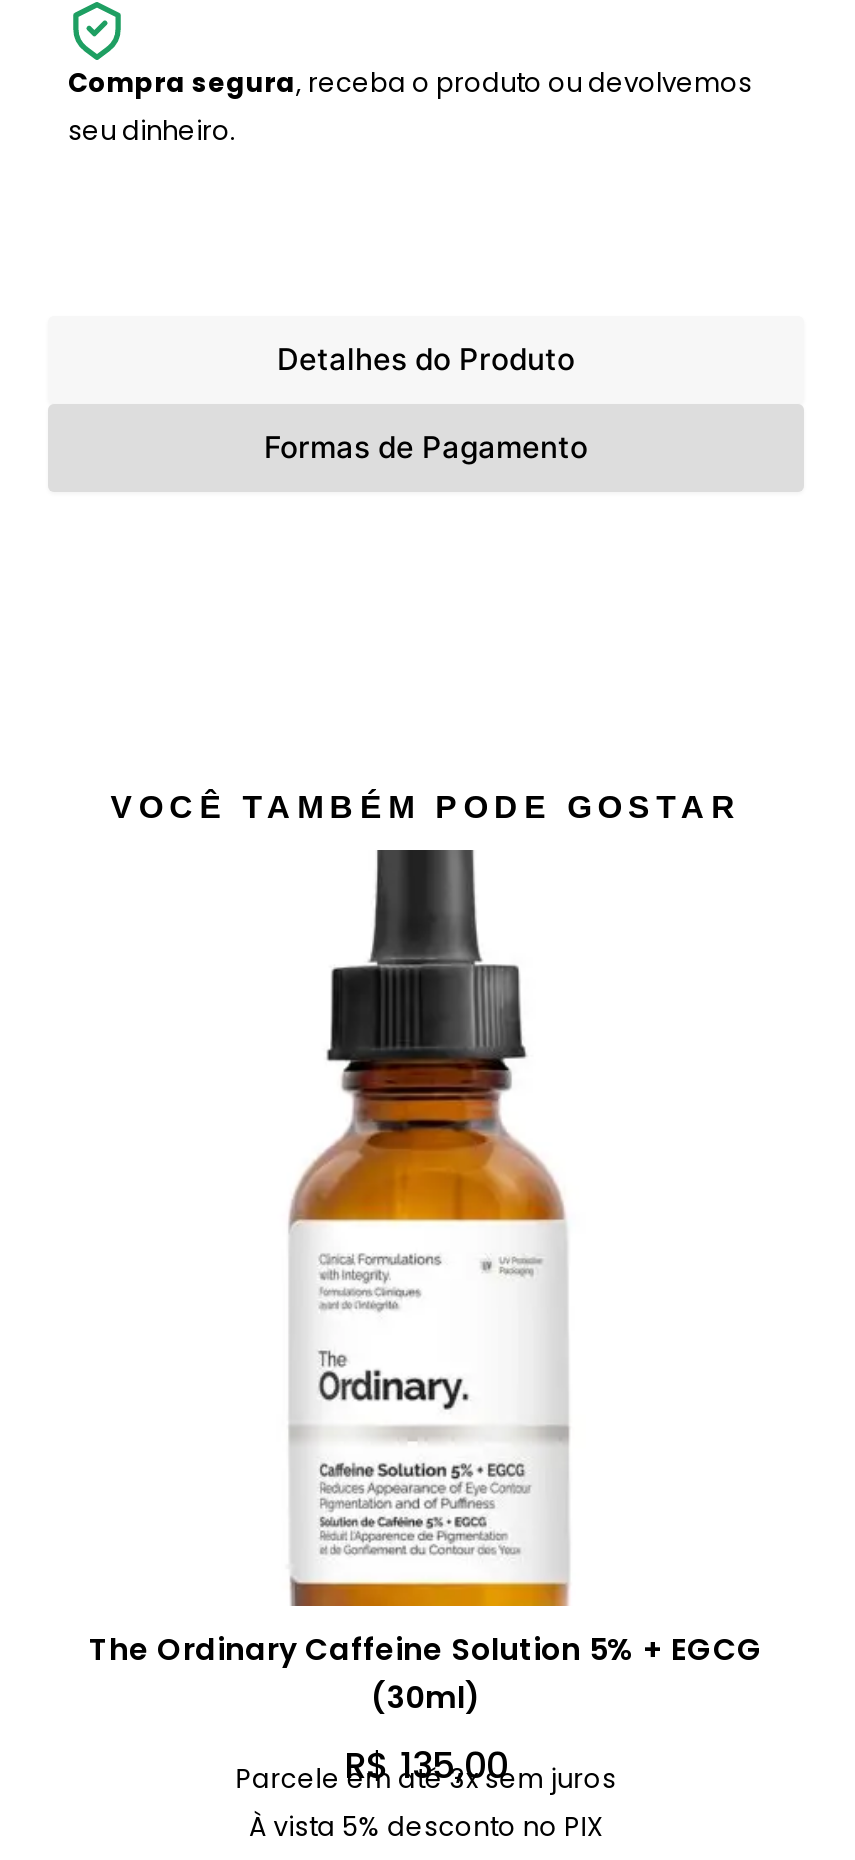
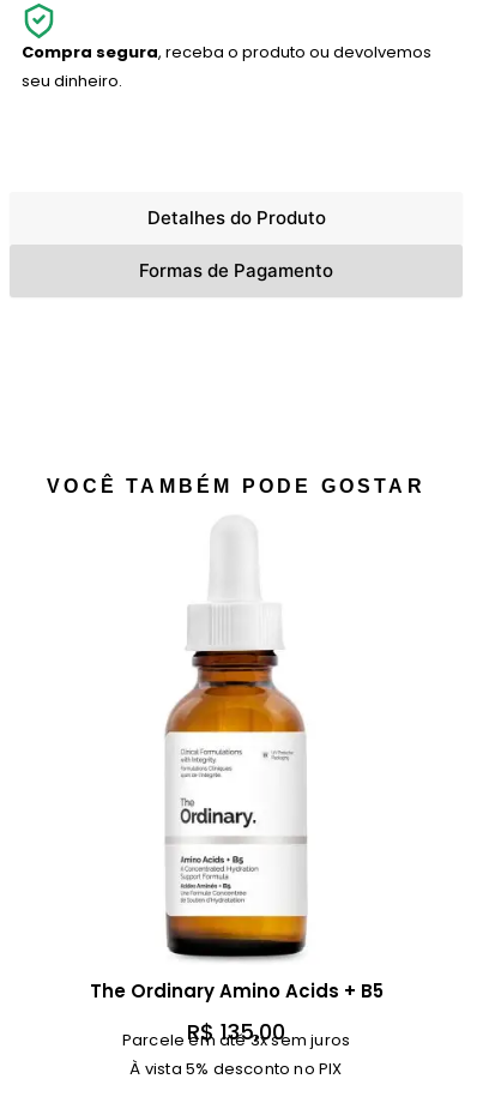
[89,848,763,1717] [image] | The Ordinary Caffeine Solution 5% + EGCG | (30ml) -> [89,512,383,1003] [image] | The Ordinary Amino Acids + B5

